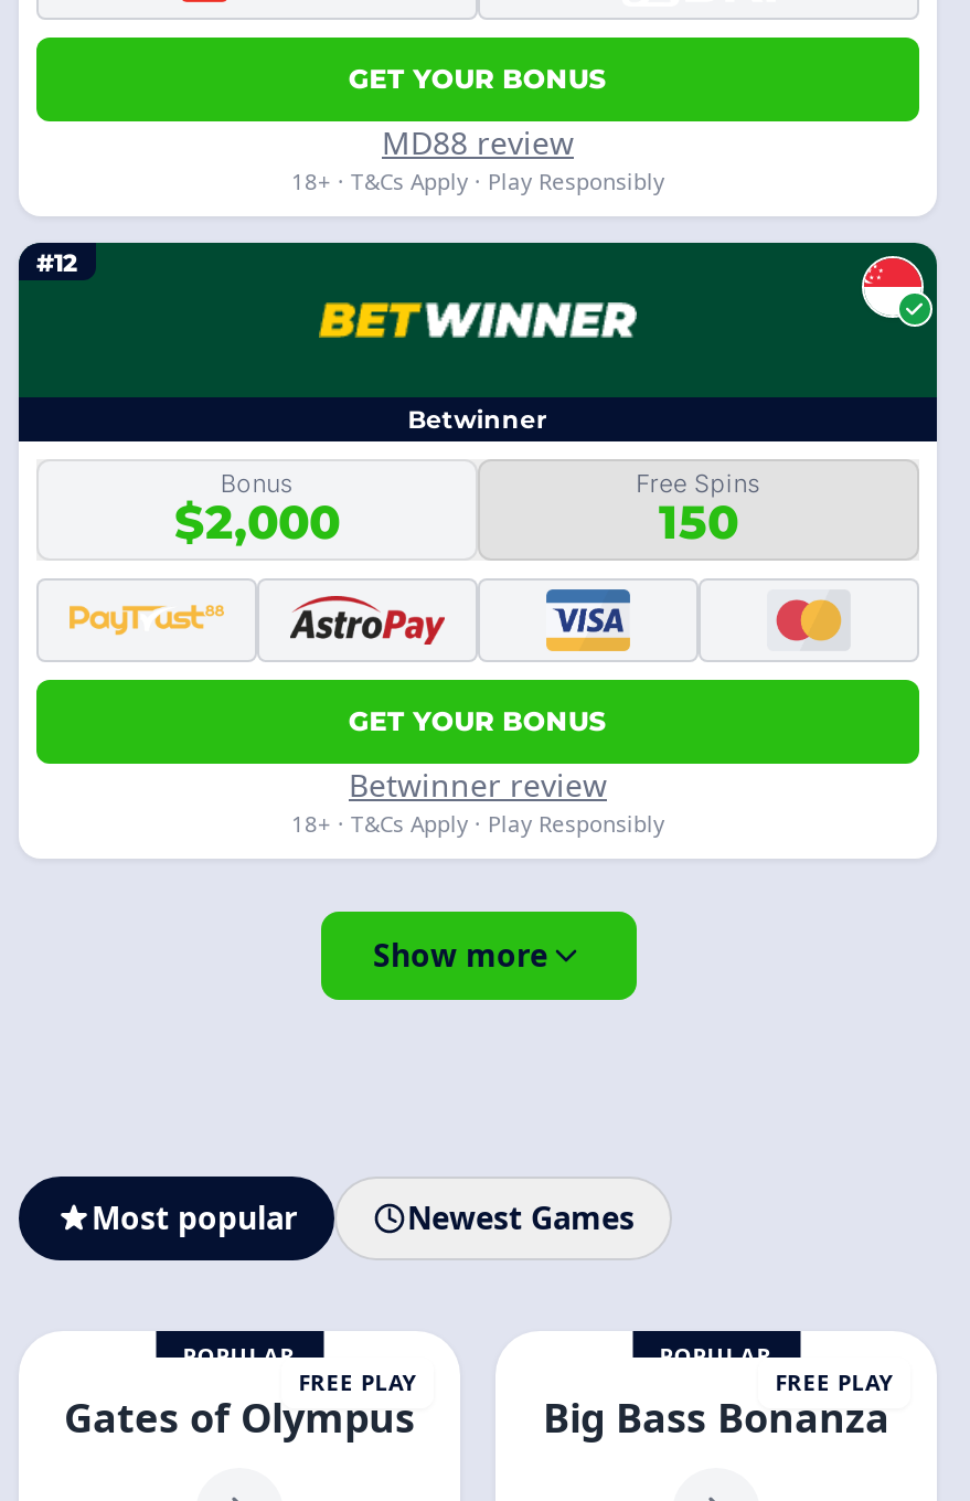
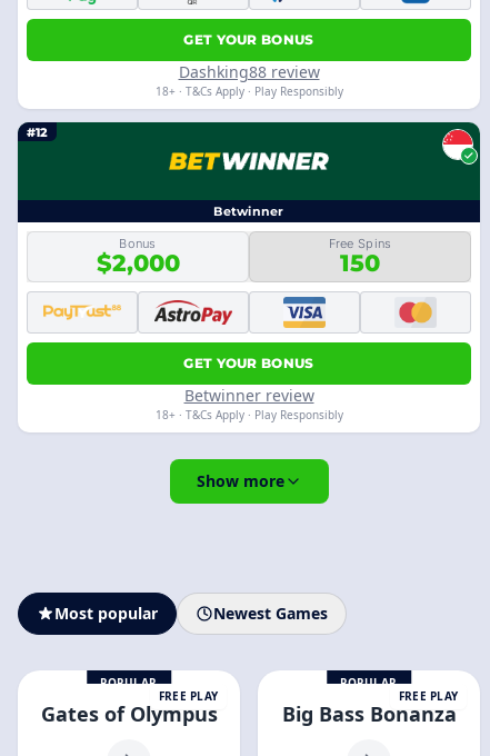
[382,121,574,163] MD88 review -> [178,61,319,82] Dashking88 review

